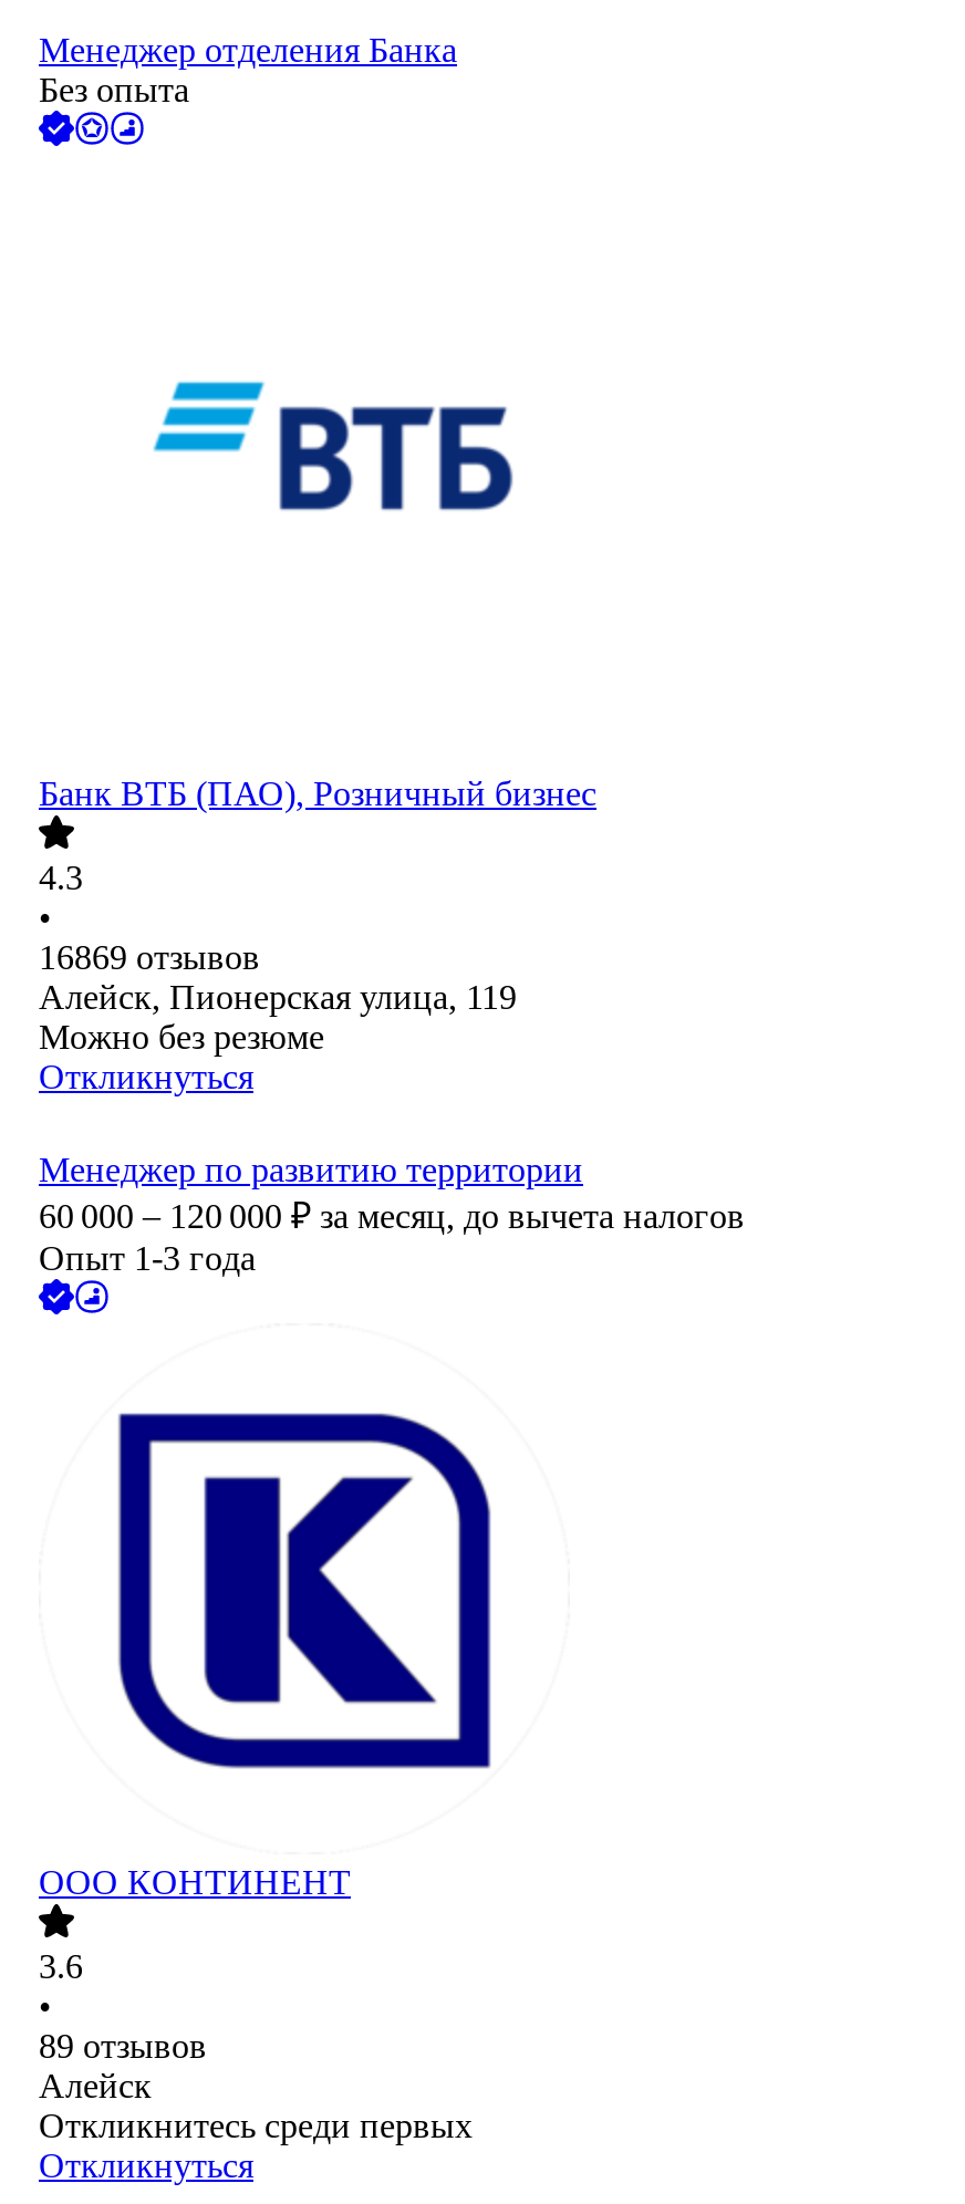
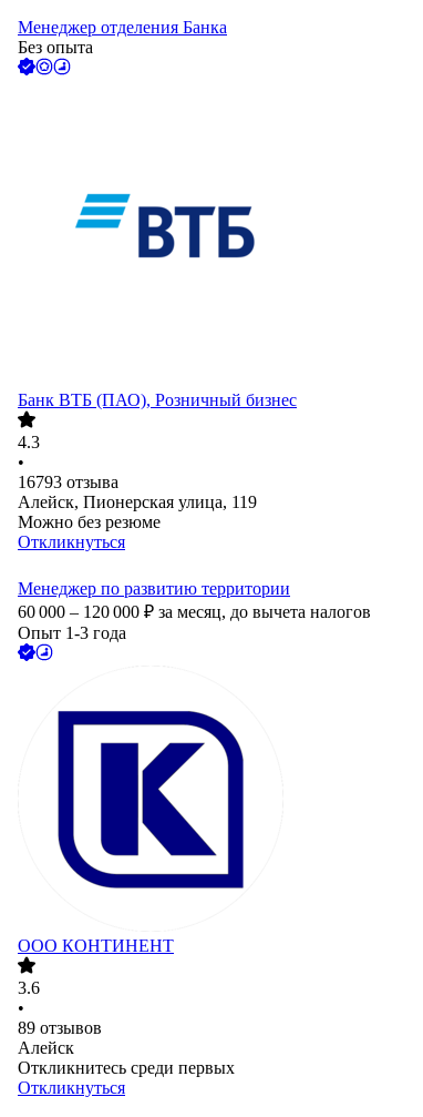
[39,939,260,977] 16869 отзывов -> [18,473,118,492] 16793 отзыва

